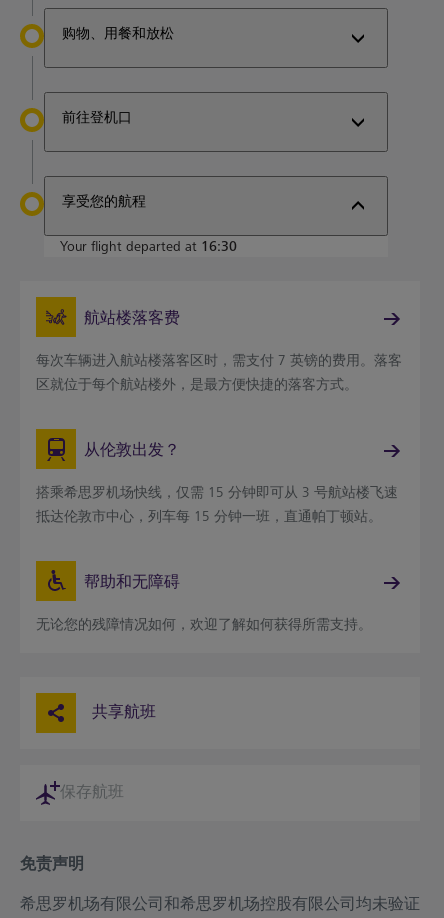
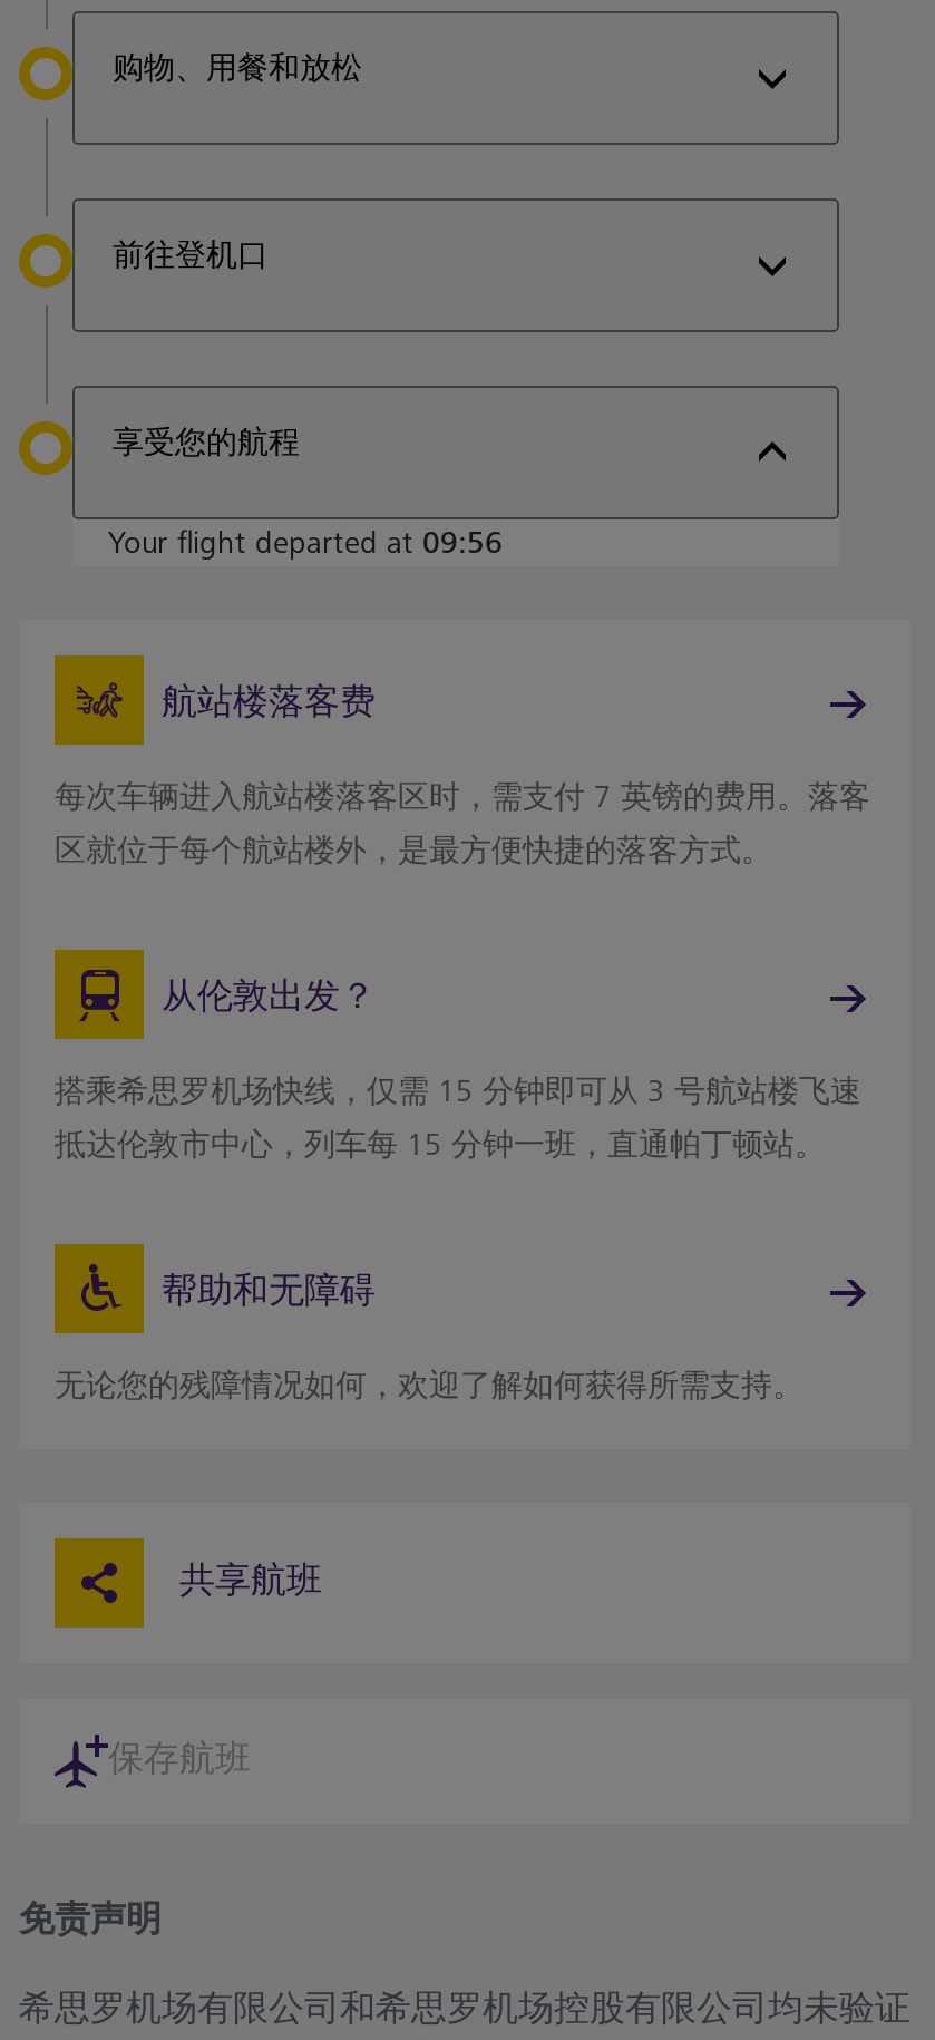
[60,238,237,255] Your flight departed at 16:30 -> [108,524,503,562] Your flight departed at 09:56

